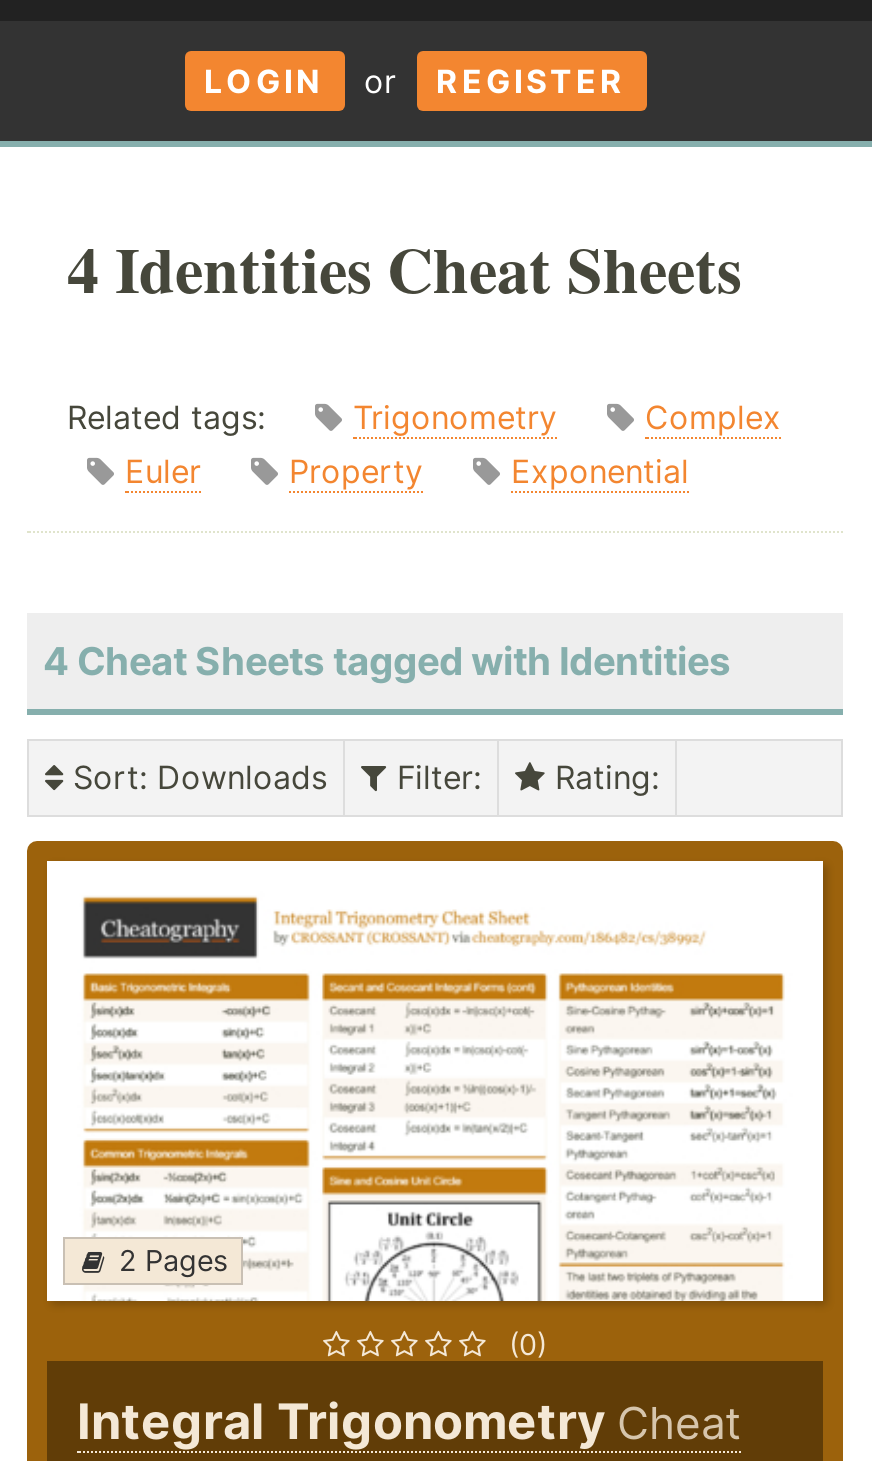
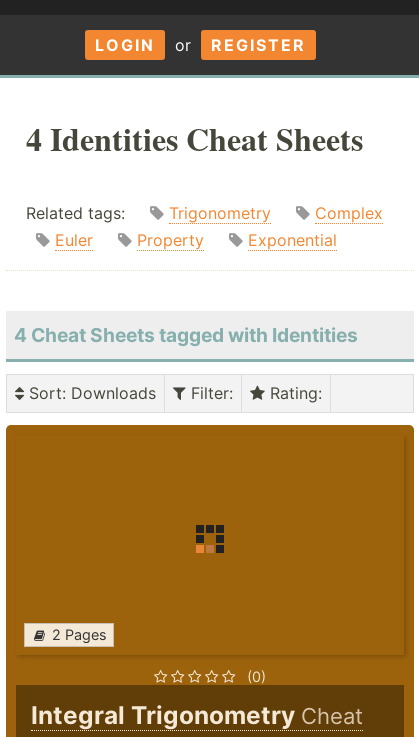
[45,859,825,1303] [image] -> none

